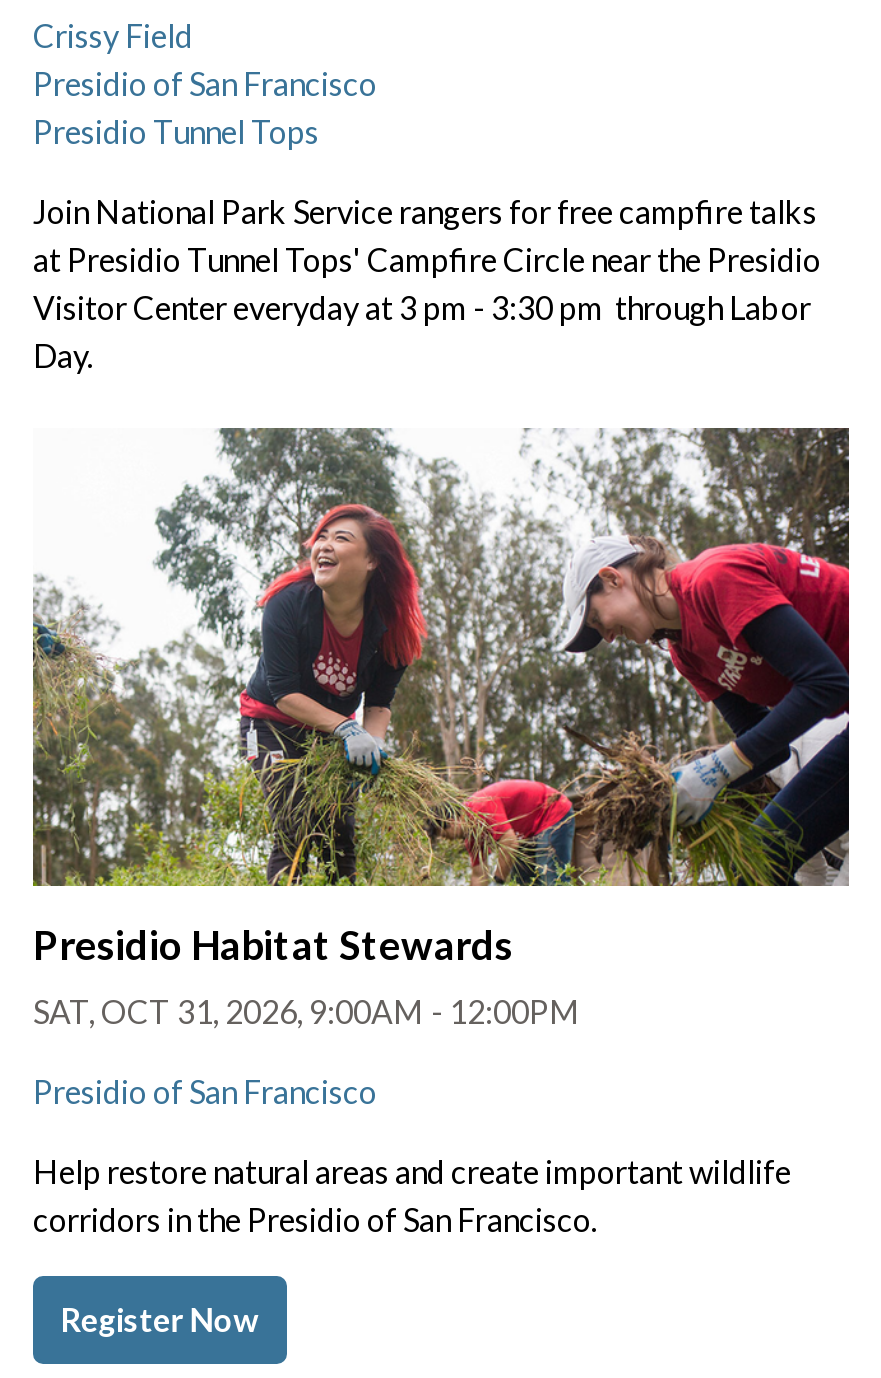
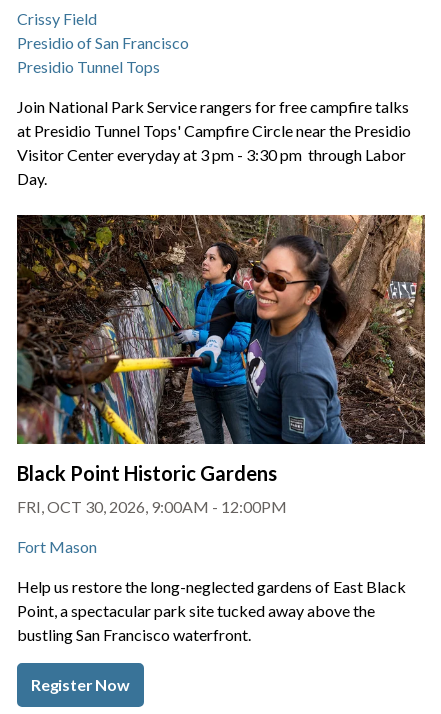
[31,426,851,968] [image] | Presidio Habitat Stewards -> [16,214,426,485] [image] | Black Point Historic Gardens
[33,992,581,1030] SAT, OCT 31, 2026, 9:00AM - 12:00PM -> [17,497,287,516] FRI, OCT 30, 2026, 9:00AM - 12:00PM
[33,1072,377,1110] Presidio of San Francisco -> [17,537,97,556] Fort Mason
[33,1152,791,1238] Help restore natural areas and create important wildlife | corridors in the Presidio of San Francisco. -> [17,577,406,644] Help us restore the long-neglected gardens of East Black | Point, a spectacular park site tucked away above the | bustling San Francisco waterfront.

